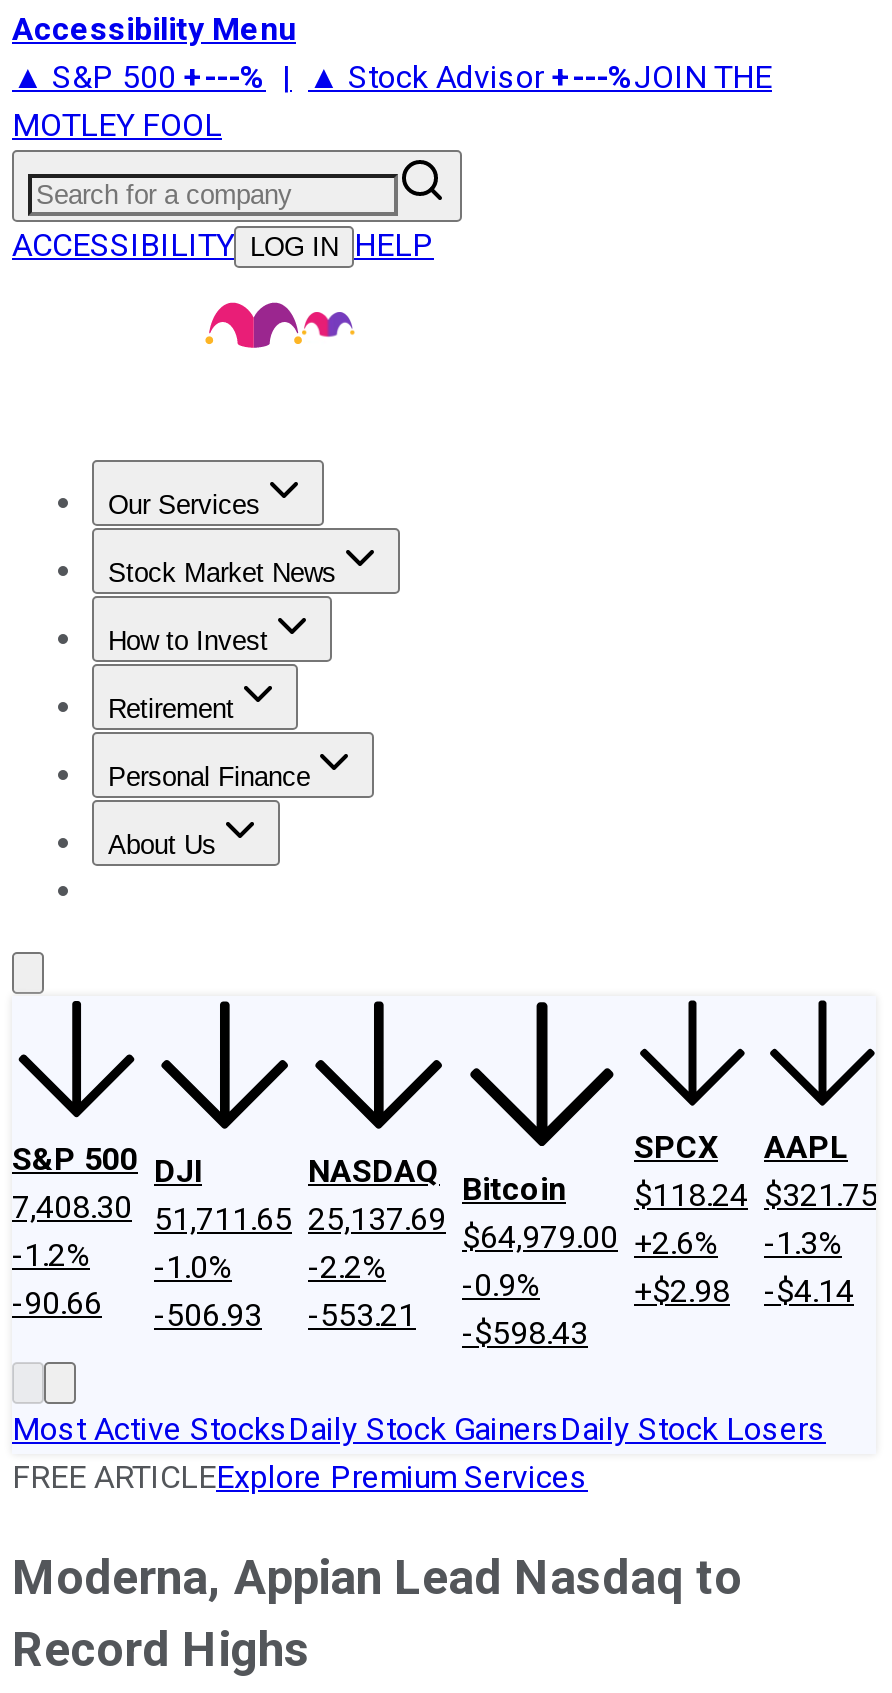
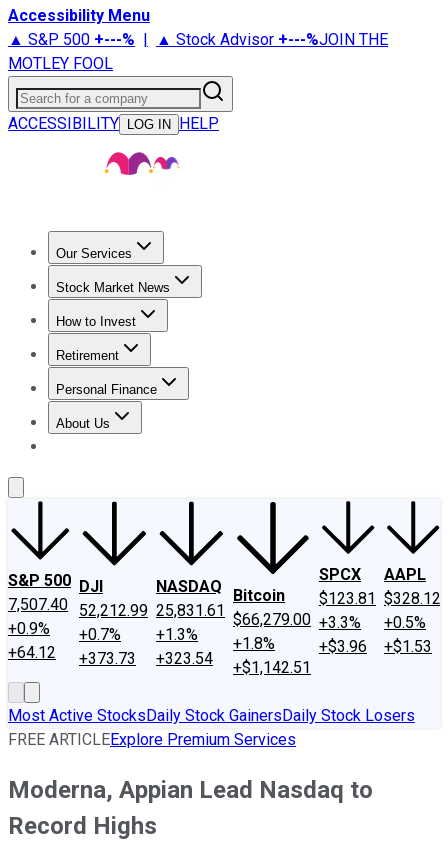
[634,1176,748,1214] $118.24 -> [319,589,376,608] $123.81
[764,1176,878,1214] $321.75 -> [384,589,441,608] $328.12
[12,1188,132,1226] 7,408.30 -> [8,595,68,614] 7,507.40
[154,1200,292,1238] 51,711.65 -> [79,601,148,620] 52,212.99
[308,1200,446,1238] 25,137.69 -> [156,601,225,620] 25,831.61
[462,1218,618,1256] $64,979.00 -> [233,610,311,629] $66,279.00
[634,1224,718,1262] +2.6% -> [319,613,361,632] +3.3%
[764,1224,842,1262] -1.3% -> [384,613,426,632] +0.5%
[12,1236,90,1274] -1.2% -> [8,619,50,638] +0.9%
[154,1248,232,1286] -1.0% -> [79,625,121,644] +0.7%
[308,1248,386,1286] -2.2% -> [156,625,198,644] +1.3%
[462,1266,540,1304] -0.9% -> [233,634,275,653] +1.8%
[634,1272,730,1310] +$2.98 -> [319,637,367,656] +$3.96
[764,1272,854,1310] -$4.14 -> [384,637,432,656] +$1.53
[12,1284,102,1322] -90.66 -> [8,643,56,662] +64.12
[154,1296,262,1334] -506.93 -> [79,649,136,668] +373.73
[308,1296,416,1334] -553.21 -> [156,649,213,668] +323.54
[462,1314,588,1352] -$598.43 -> [233,658,311,677] +$1,142.51

